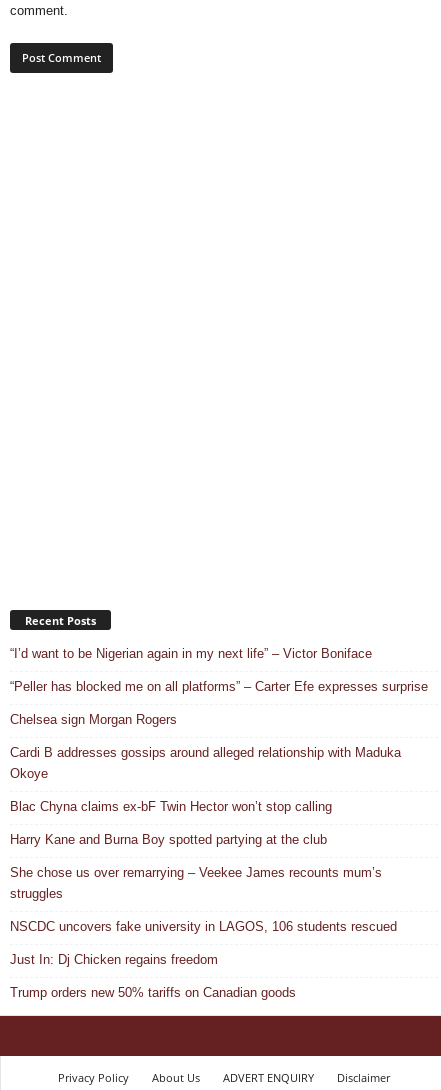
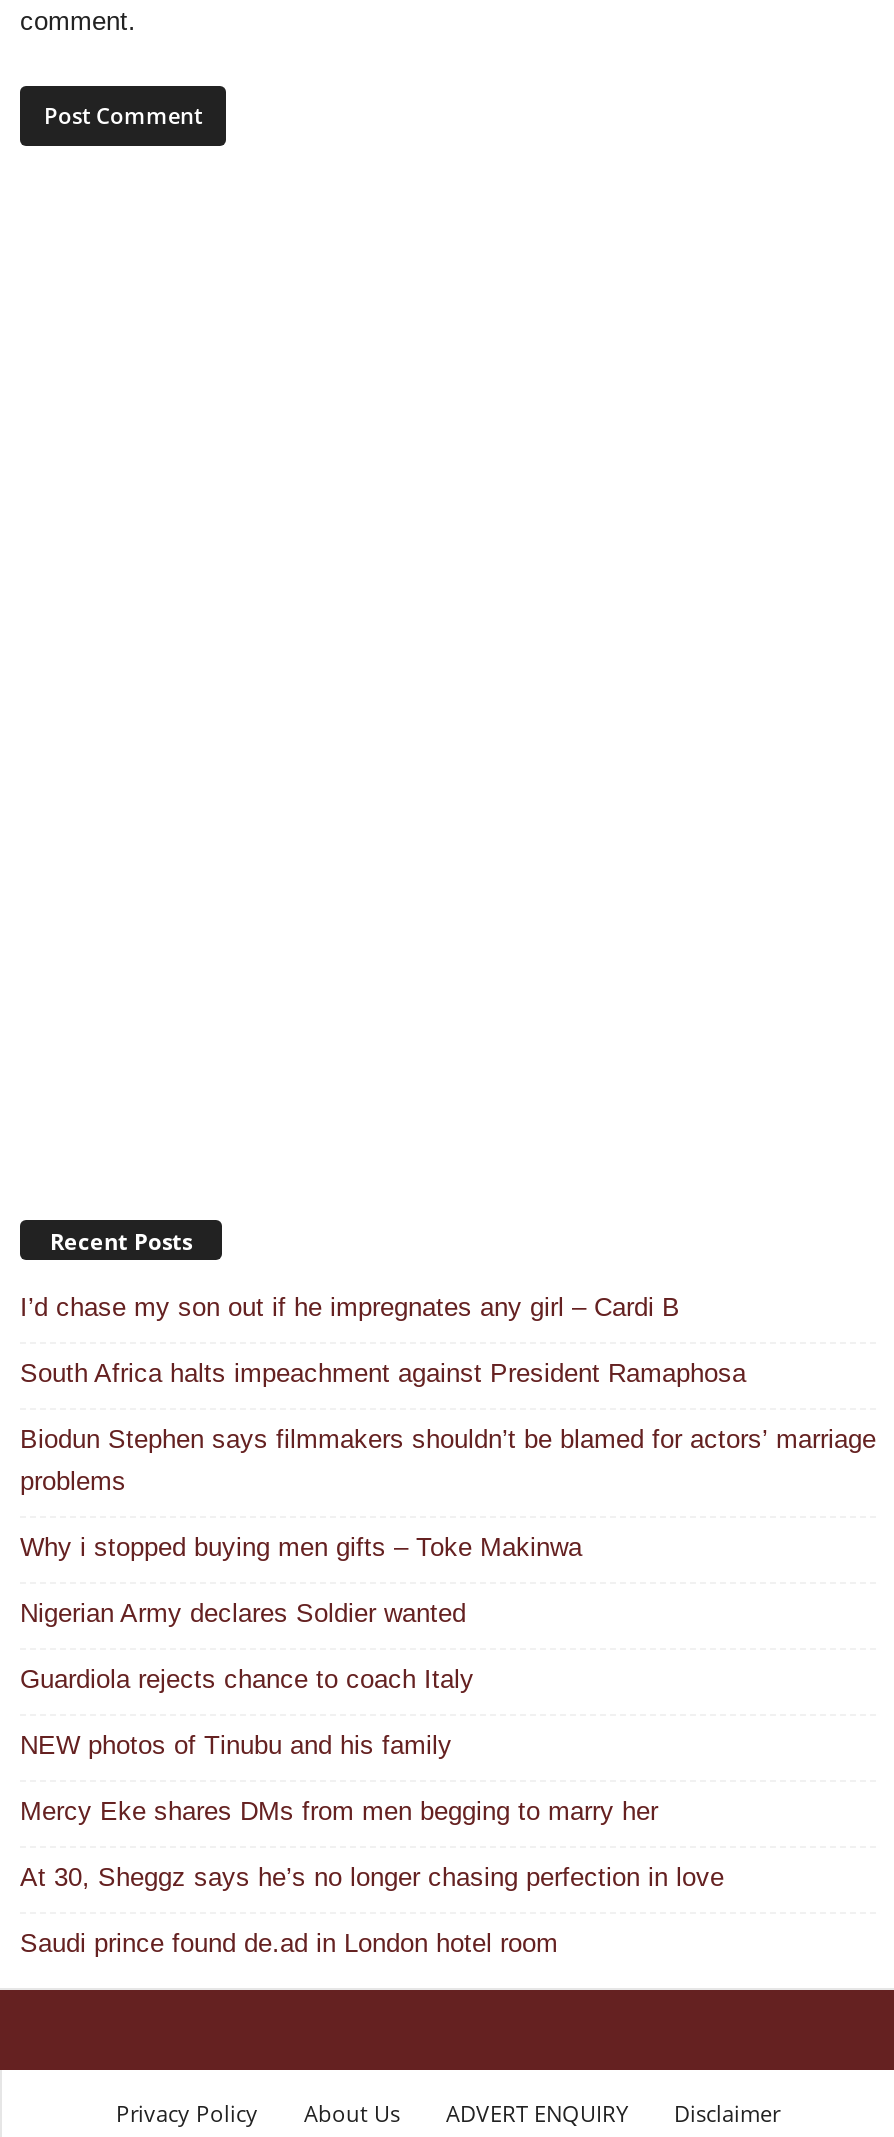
[10,646,372,661] “I’d want to be Nigerian again in my next life” – Victor Boniface -> [20,1292,680,1322] I’d chase my son out if he impregnates any girl – Cardi B
[10,679,428,694] “Peller has blocked me on all platforms” – Carter Efe expresses surprise -> [20,1358,746,1388] South Africa halts impeachment against President Ramaphosa
[10,712,177,727] Chelsea sign Morgan Rogers -> [20,1424,876,1496] Biodun Stephen says filmmakers shouldn’t be blamed for actors’ marriage | problems
[10,745,401,781] Cardi B addresses gossips around alleged relationship with Maduka | Okoye -> [20,1532,582,1562] Why i stopped buying men gifts – Toke Makinwa
[10,799,332,814] Blac Chyna claims ex-bF Twin Hector won’t stop calling -> [20,1598,466,1628] Nigerian Army declares Soldier wanted
[10,832,327,847] Harry Kane and Burna Boy spotted partying at the club -> [20,1664,474,1694] Guardiola rejects chance to coach Italy
[10,865,382,901] She chose us over remarrying – Veekee James recounts mum’s | struggles -> [20,1730,452,1760] NEW photos of Tinubu and his family
[10,919,397,934] NSCDC uncovers fake university in LAGOS, 106 students rescued -> [20,1796,658,1826] Mercy Eke shares DMs from men begging to marry her
[10,952,218,967] Just In: Dj Chicken regains freedom -> [20,1862,724,1892] At 30, Sheggz says he’s no longer chasing perfection in love
[10,985,296,1000] Trump orders new 50% tariffs on Canadian goods -> [20,1928,558,1958] Saudi prince found de.ad in London hotel room

